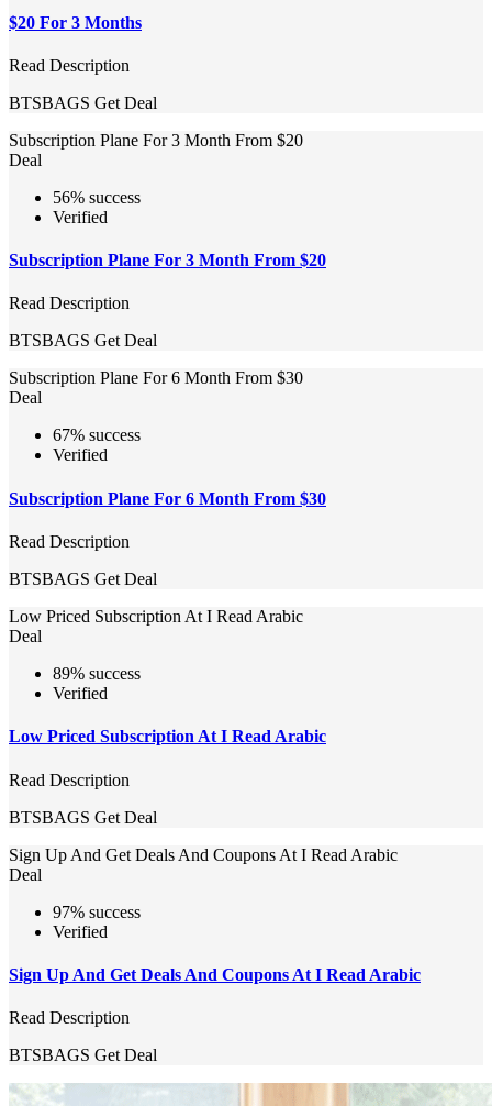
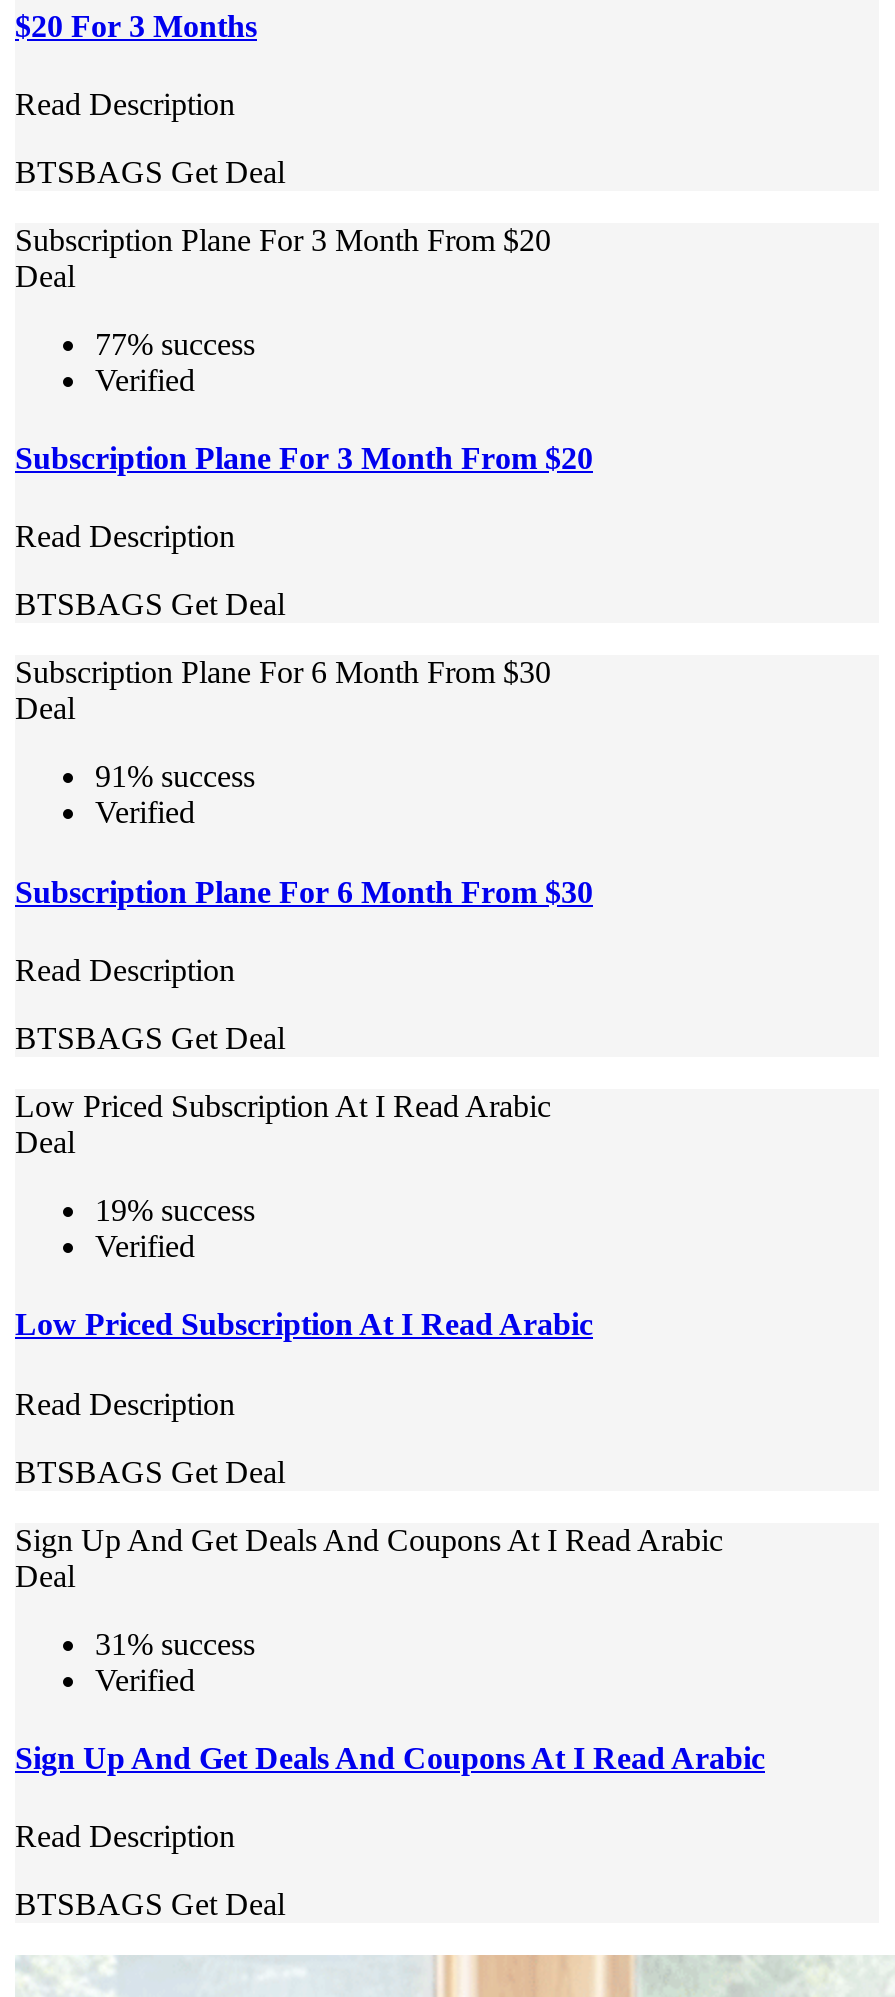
[53,188,141,207] 56% success -> [95,327,255,361] 77% success
[53,426,141,445] 67% success -> [95,760,255,794] 91% success
[53,664,141,683] 89% success -> [95,1193,255,1227] 19% success
[53,902,141,921] 97% success -> [95,1626,255,1660] 31% success

